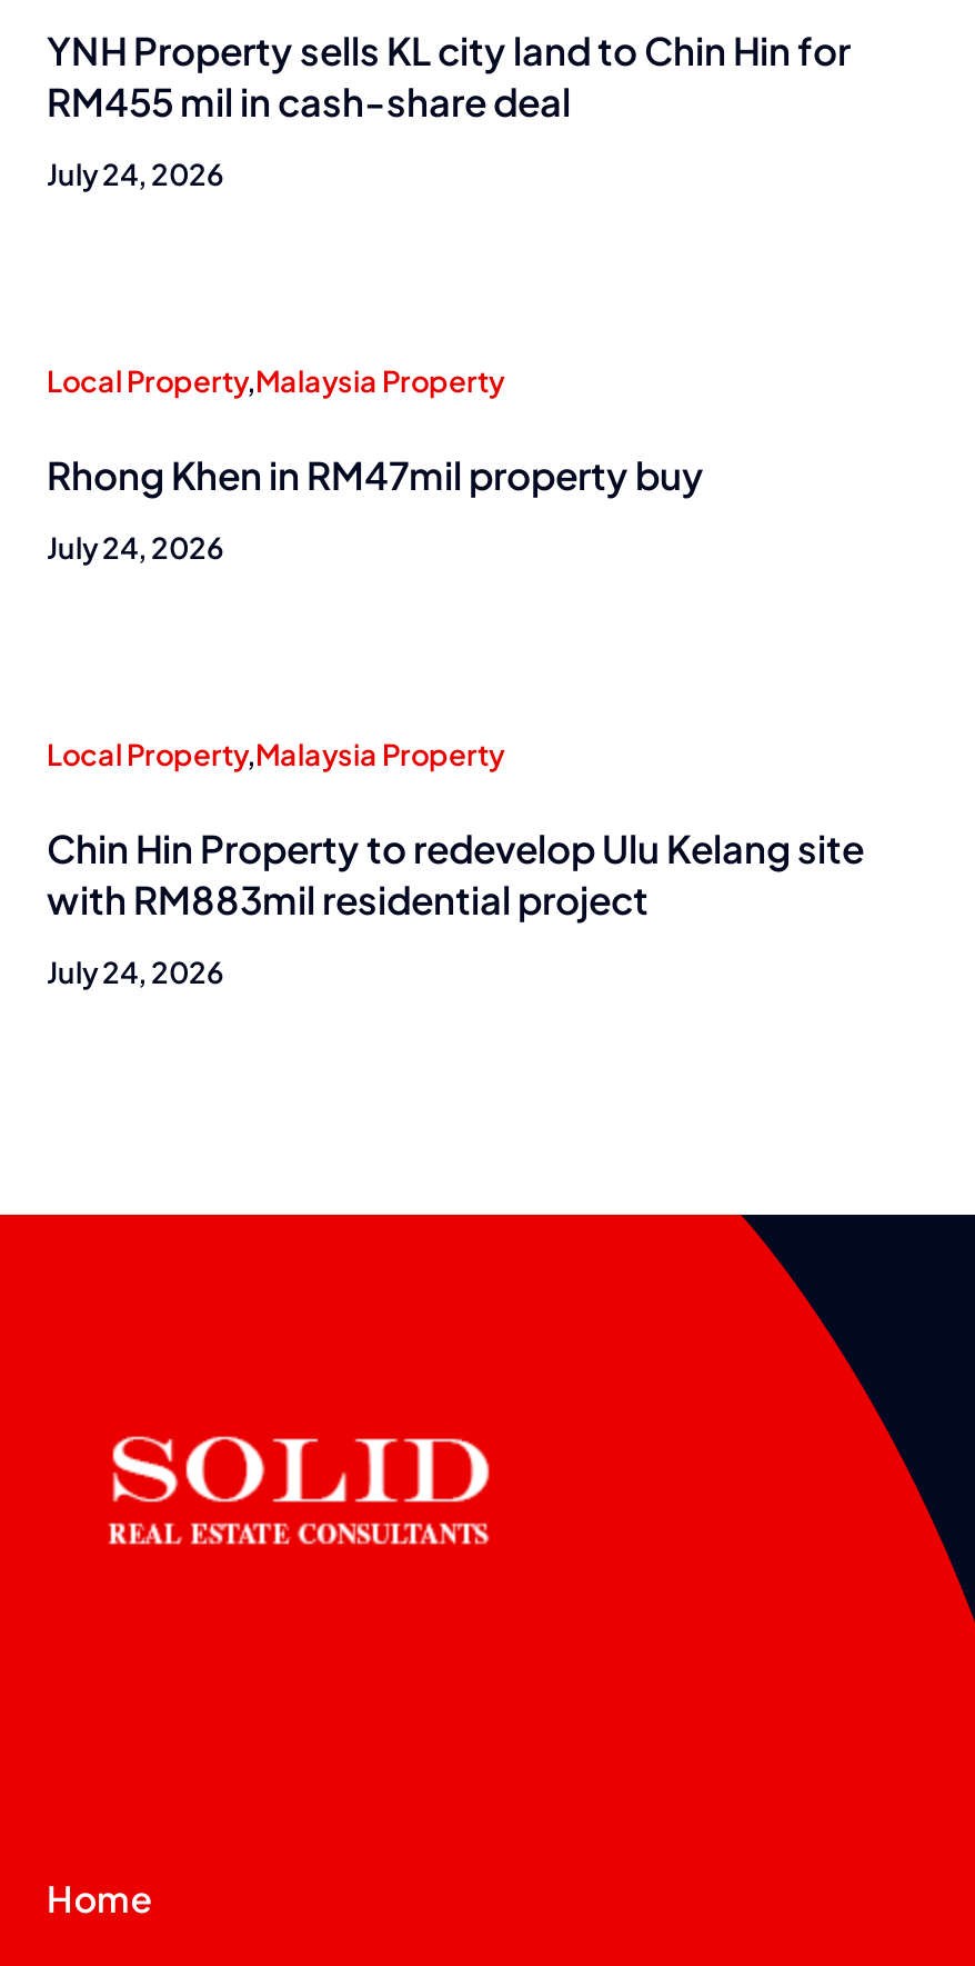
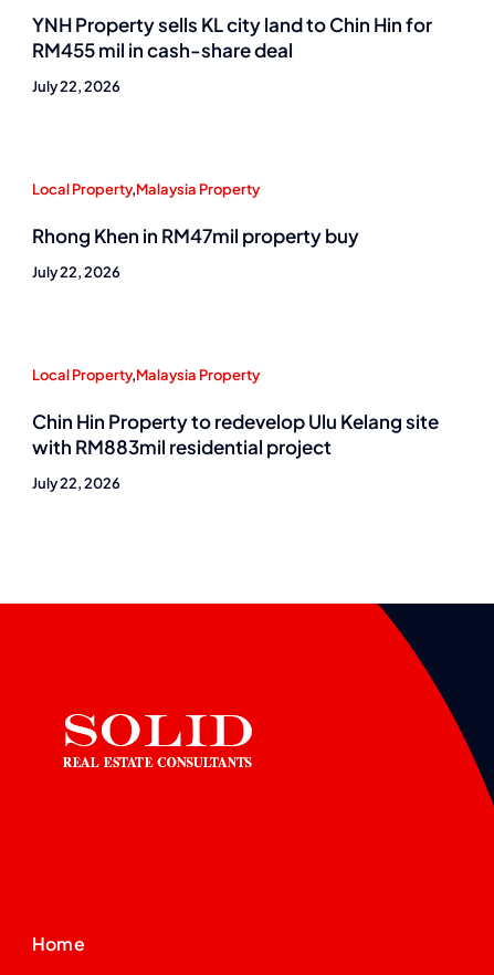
[47,158,224,193] July 24, 2026 -> [32,78,120,96] July 22, 2026
[47,531,224,567] July 24, 2026 -> [32,264,120,281] July 22, 2026
[47,956,224,991] July 24, 2026 -> [32,475,120,492] July 22, 2026

